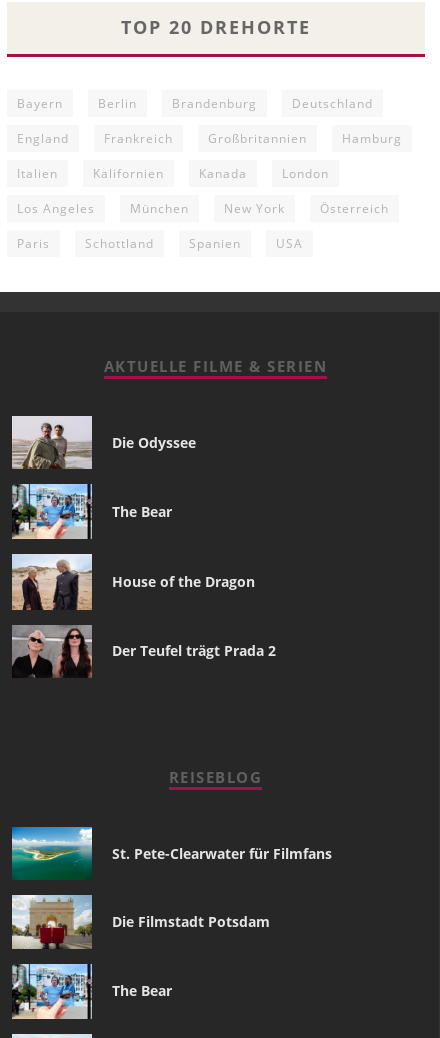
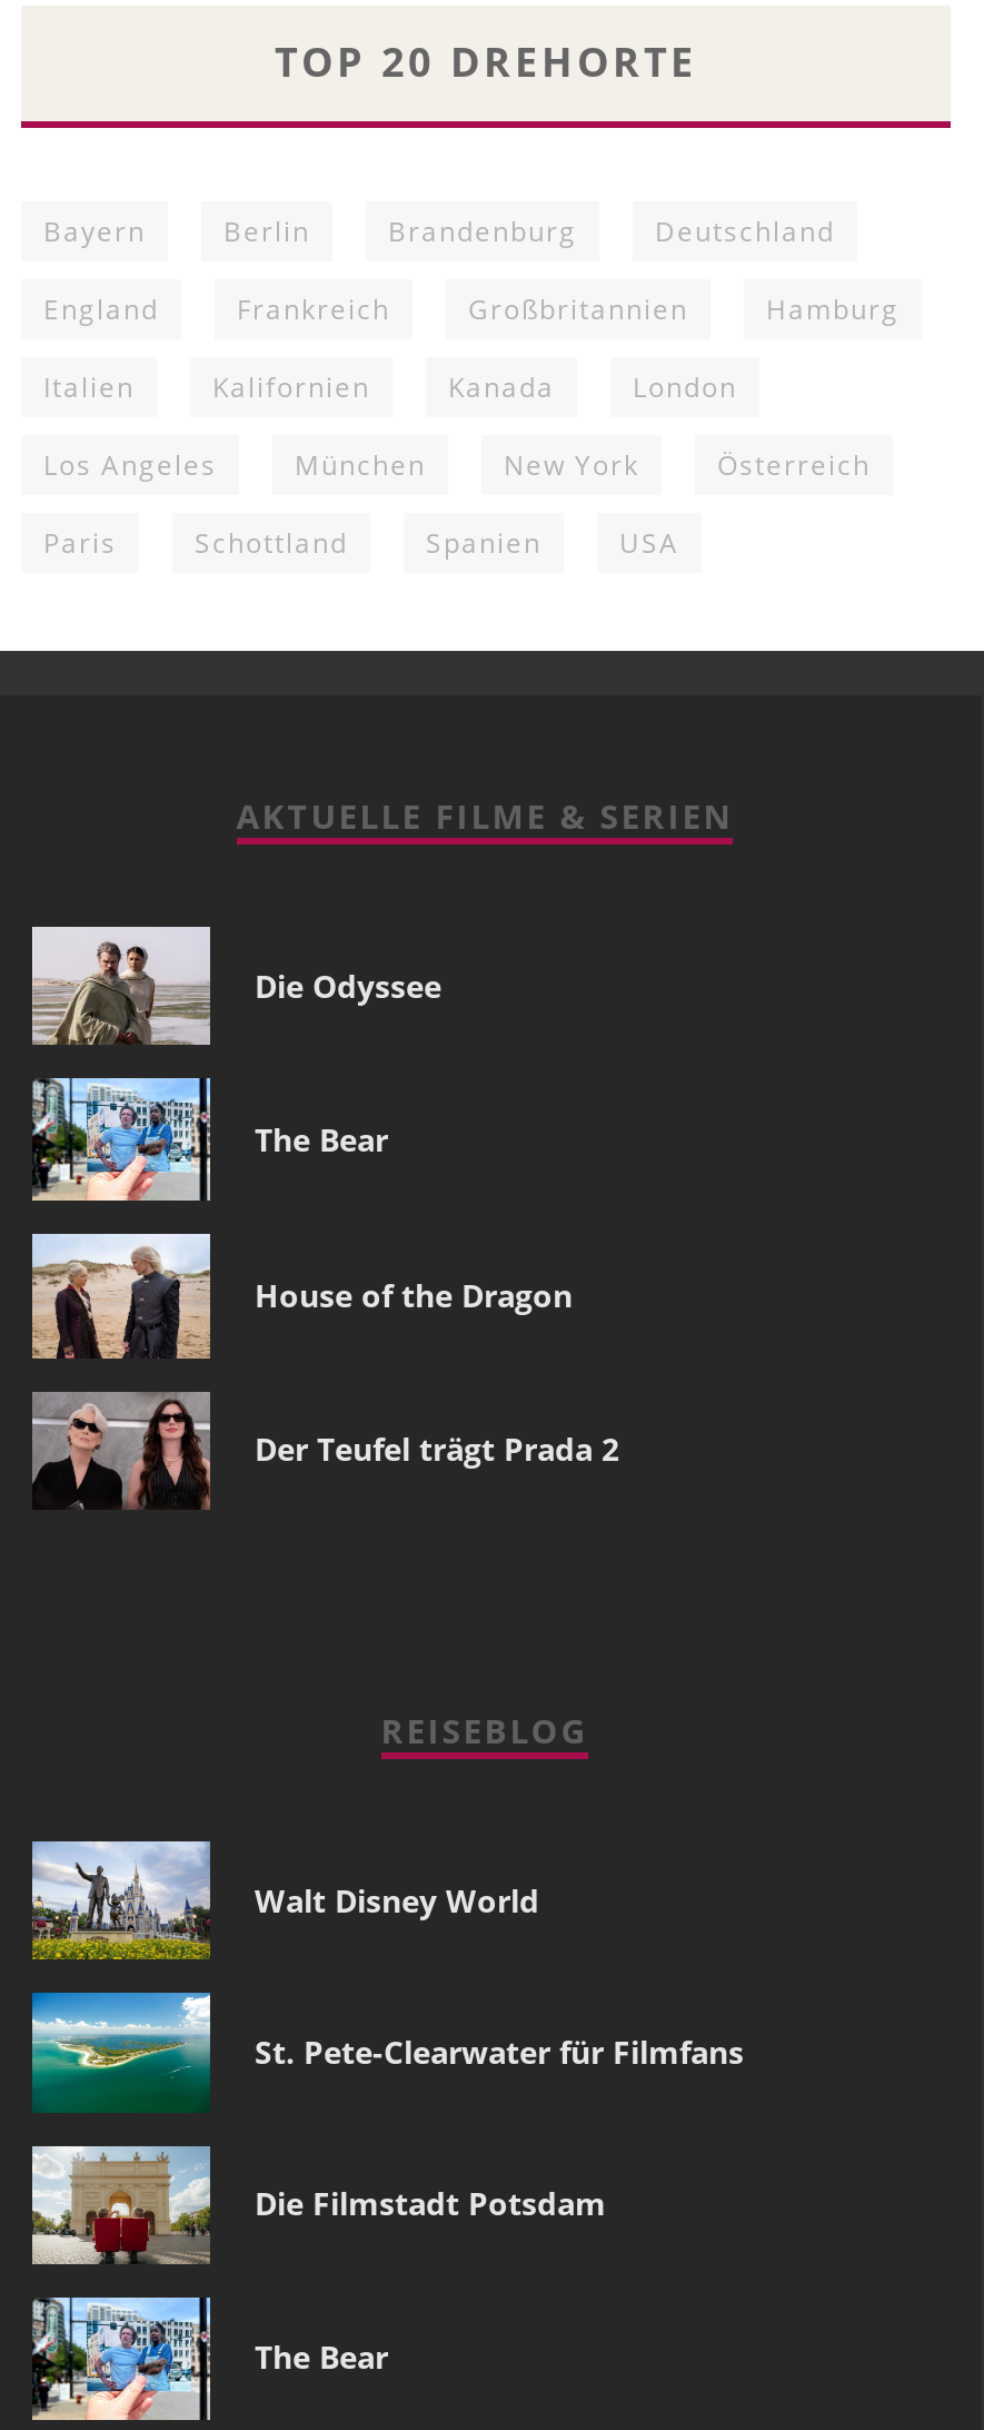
none -> [30,1839,539,1962] [image] | Walt Disney World

